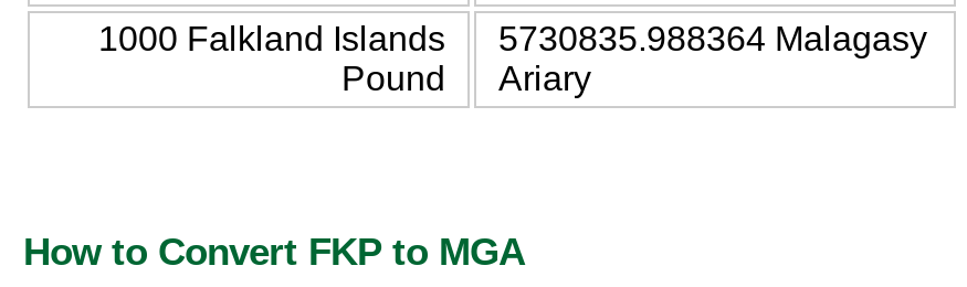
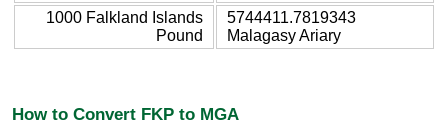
[498,19,927,96] 5730835.988364 Malagasy | Ariary -> [227,9,356,44] 5744411.7819343 | Malagasy Ariary

